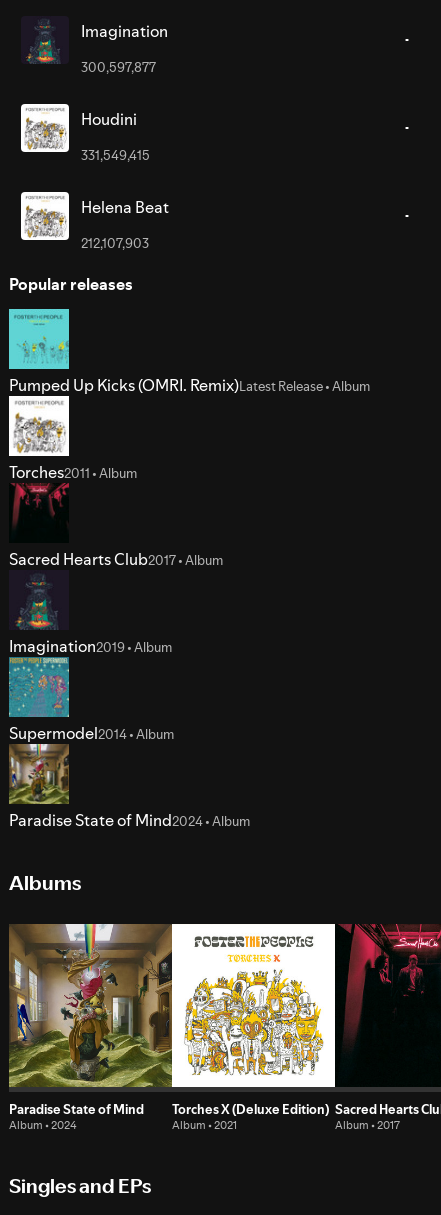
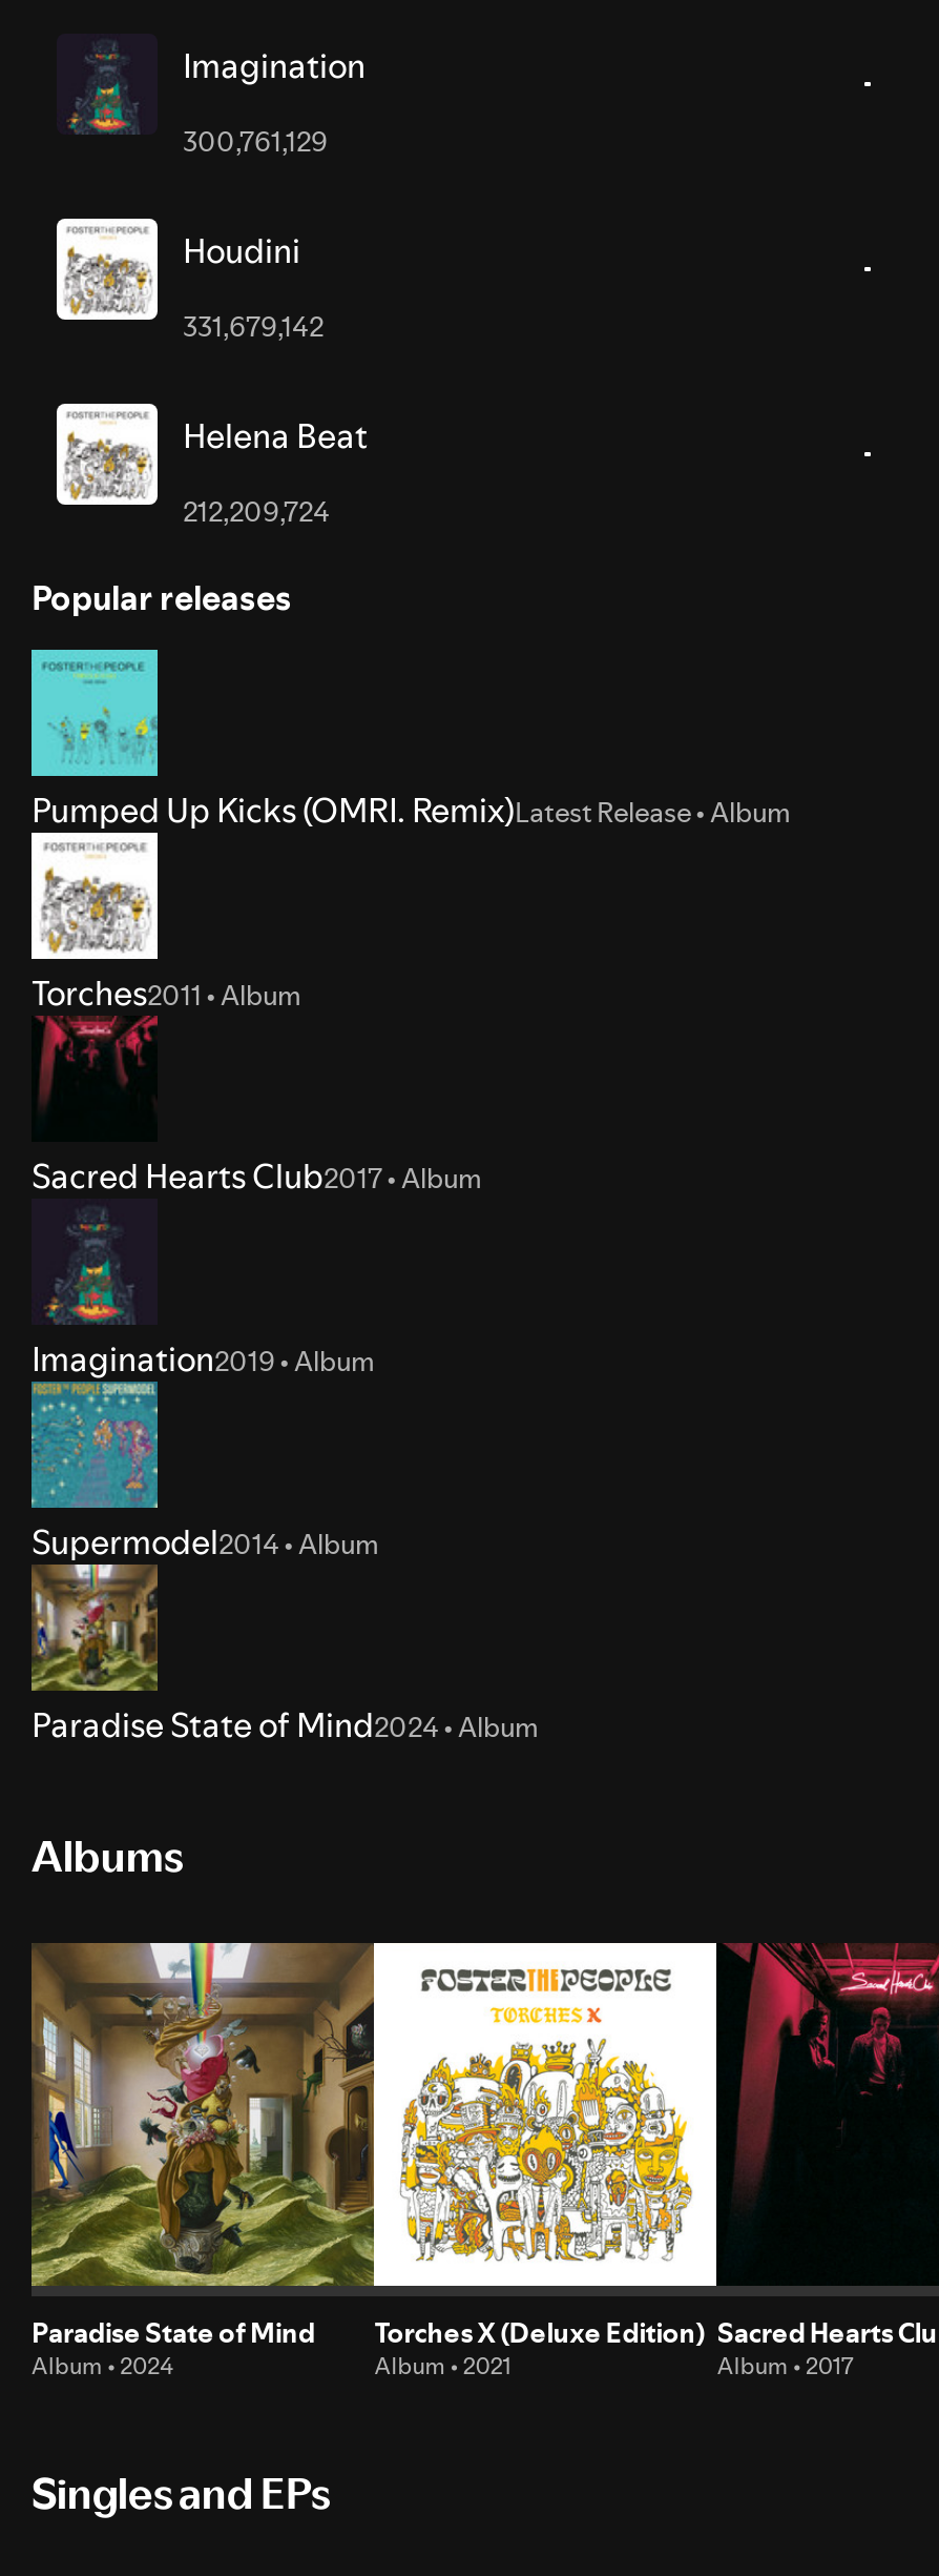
[81,58,156,76] 300,597,877 -> [183,122,328,160] 300,761,129
[81,146,150,164] 331,549,415 -> [183,307,324,345] 331,679,142
[81,234,149,252] 212,107,903 -> [183,492,330,530] 212,209,724

